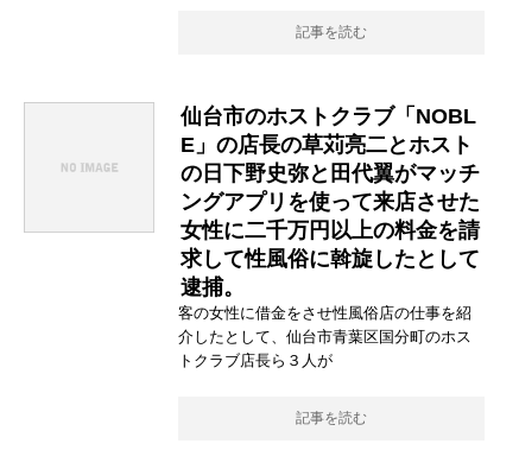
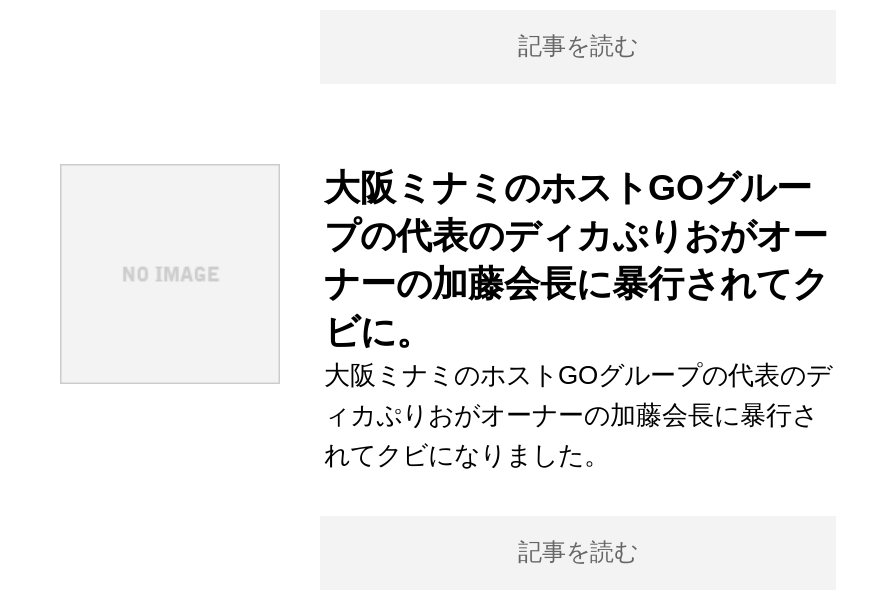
[178,104,480,369] 仙台市のホストクラブ「NOBL | E」の店長の草苅亮二とホスト | の日下野史弥と田代翼がマッチ | ングアプリを使って来店させた | 女性に二千万円以上の料金を請 | 求して性風俗に斡旋したとして | 逮捕。 | 客の女性に借金をさせ性風俗店の仕事を紹 | 介したとして、仙台市青葉区国分町のホス | トクラブ店長ら３人が -> [324,167,832,469] 大阪ミナミのホストGOグルー | プの代表のディカぷりおがオー | ナーの加藤会長に暴行されてク | ビに。 | 大阪ミナミのホストGOグループの代表のデ | ィカぷりおがオーナーの加藤会長に暴行さ | れてクビになりました。

